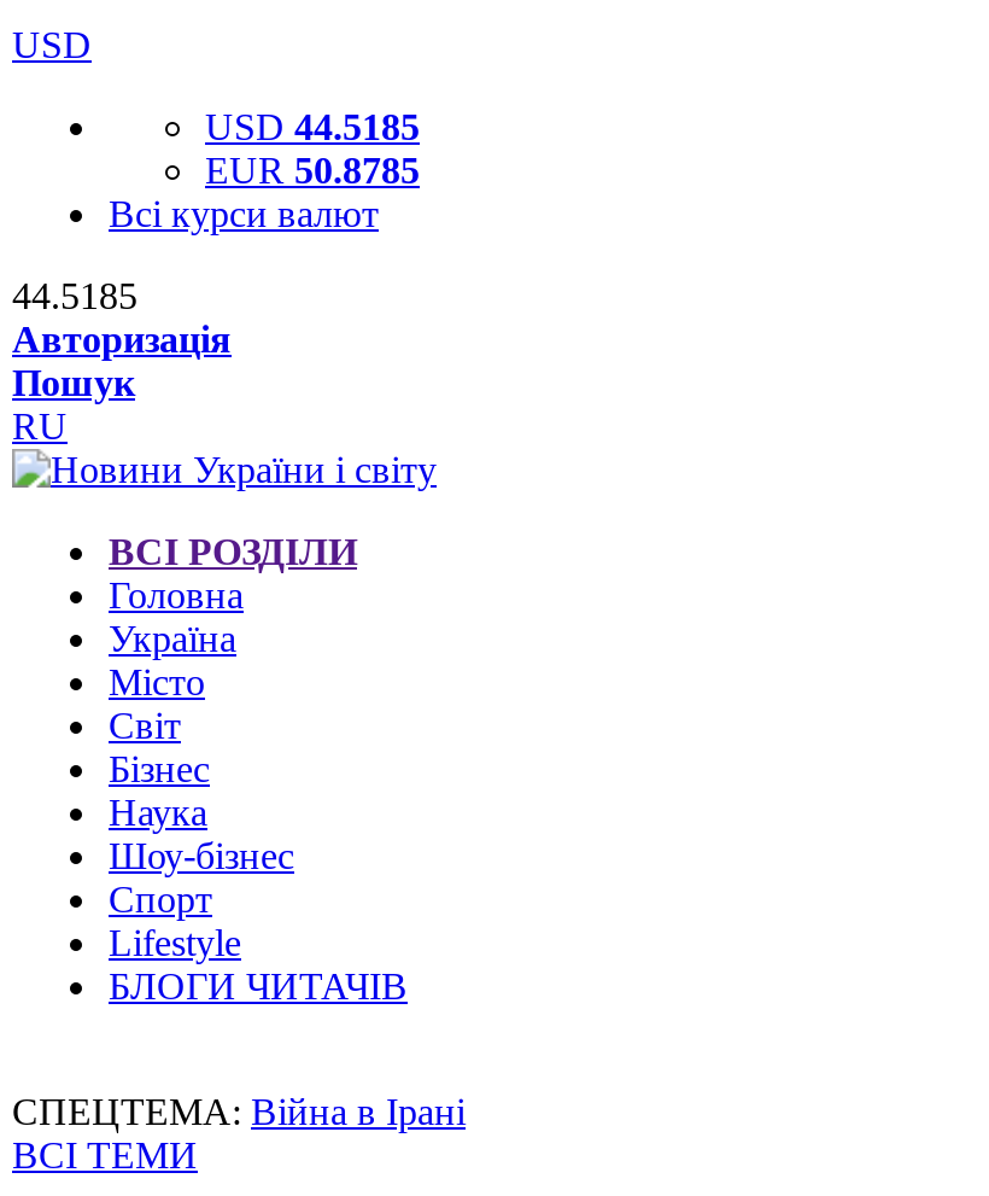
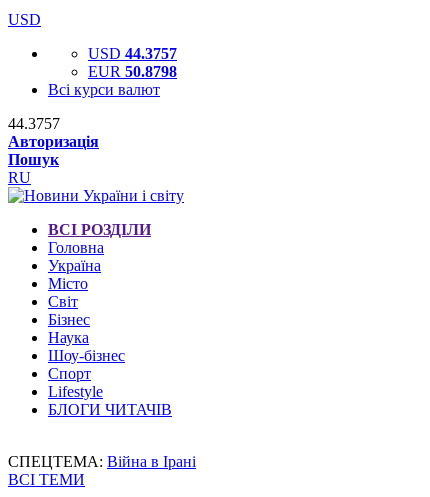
[205,106,420,147] USD 44.5185 -> [88,45,177,62] USD 44.3757
[205,150,420,191] EUR 50.8785 -> [88,63,177,80] EUR 50.8798
[12,275,137,316] 44.5185 -> [8,115,60,132] 44.3757

